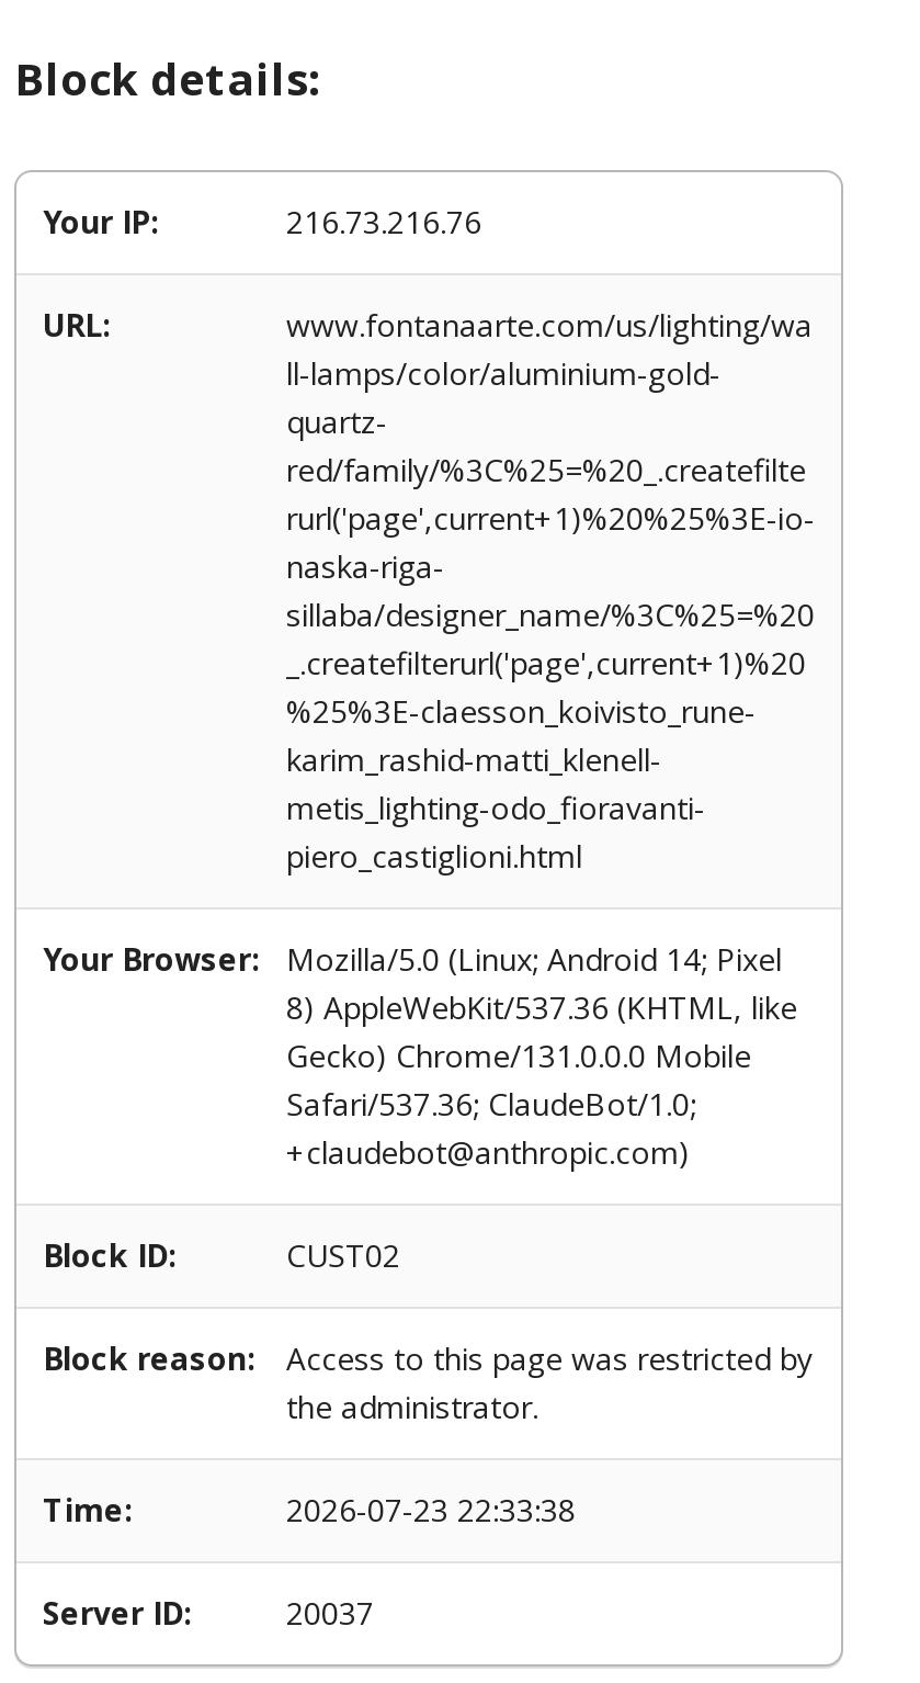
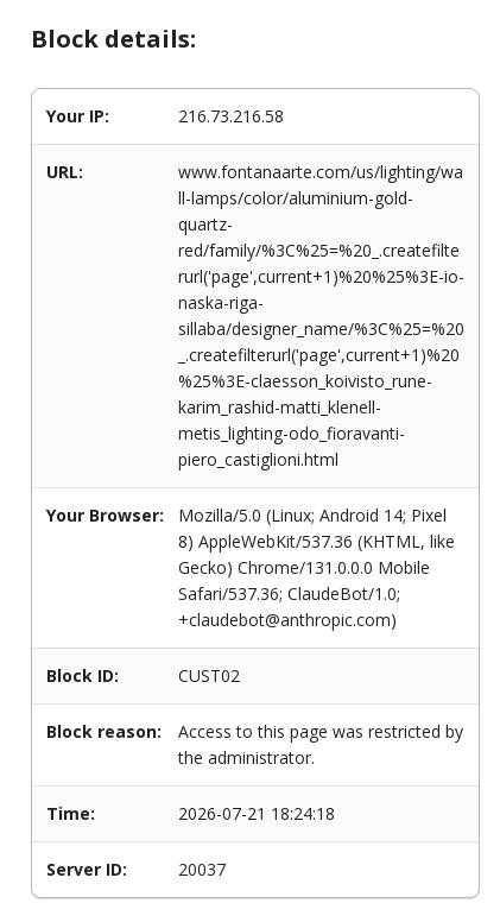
[286,201,481,242] 216.73.216.76 -> [178,105,284,127] 216.73.216.58
[286,1489,576,1530] 2026-07-23 22:33:38 -> [178,802,335,825] 2026-07-21 18:24:18

